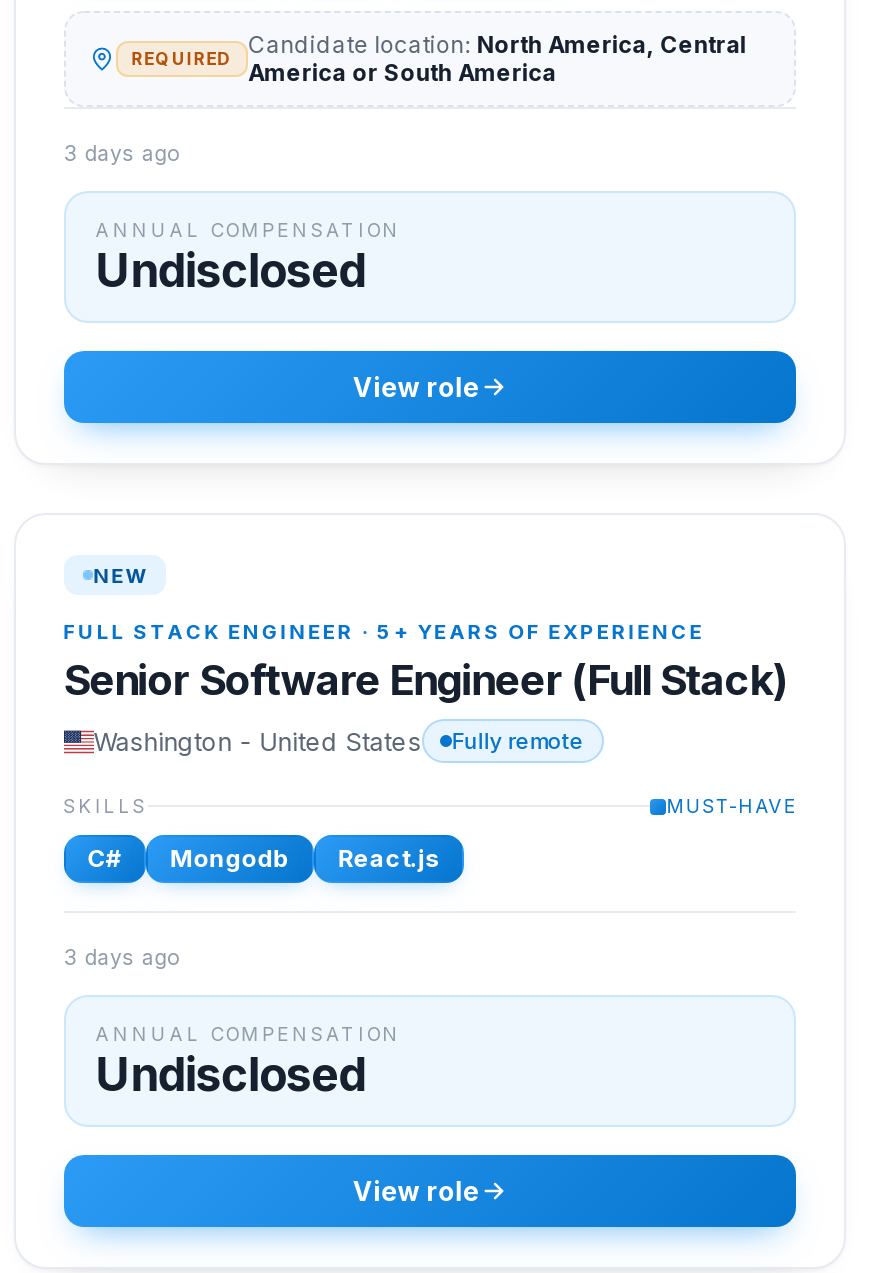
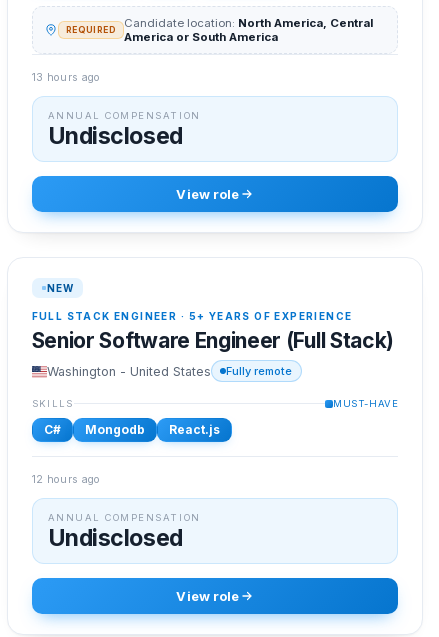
[63,141,180,167] 3 days ago -> [32,71,100,84] 13 hours ago
[63,945,180,971] 3 days ago -> [32,473,100,486] 12 hours ago

